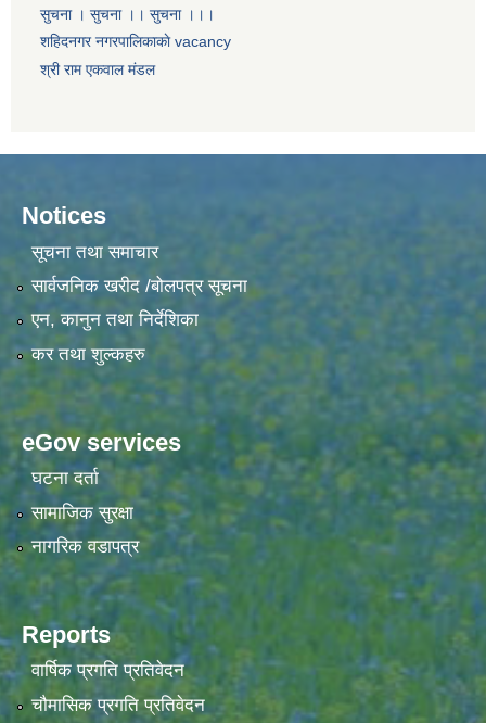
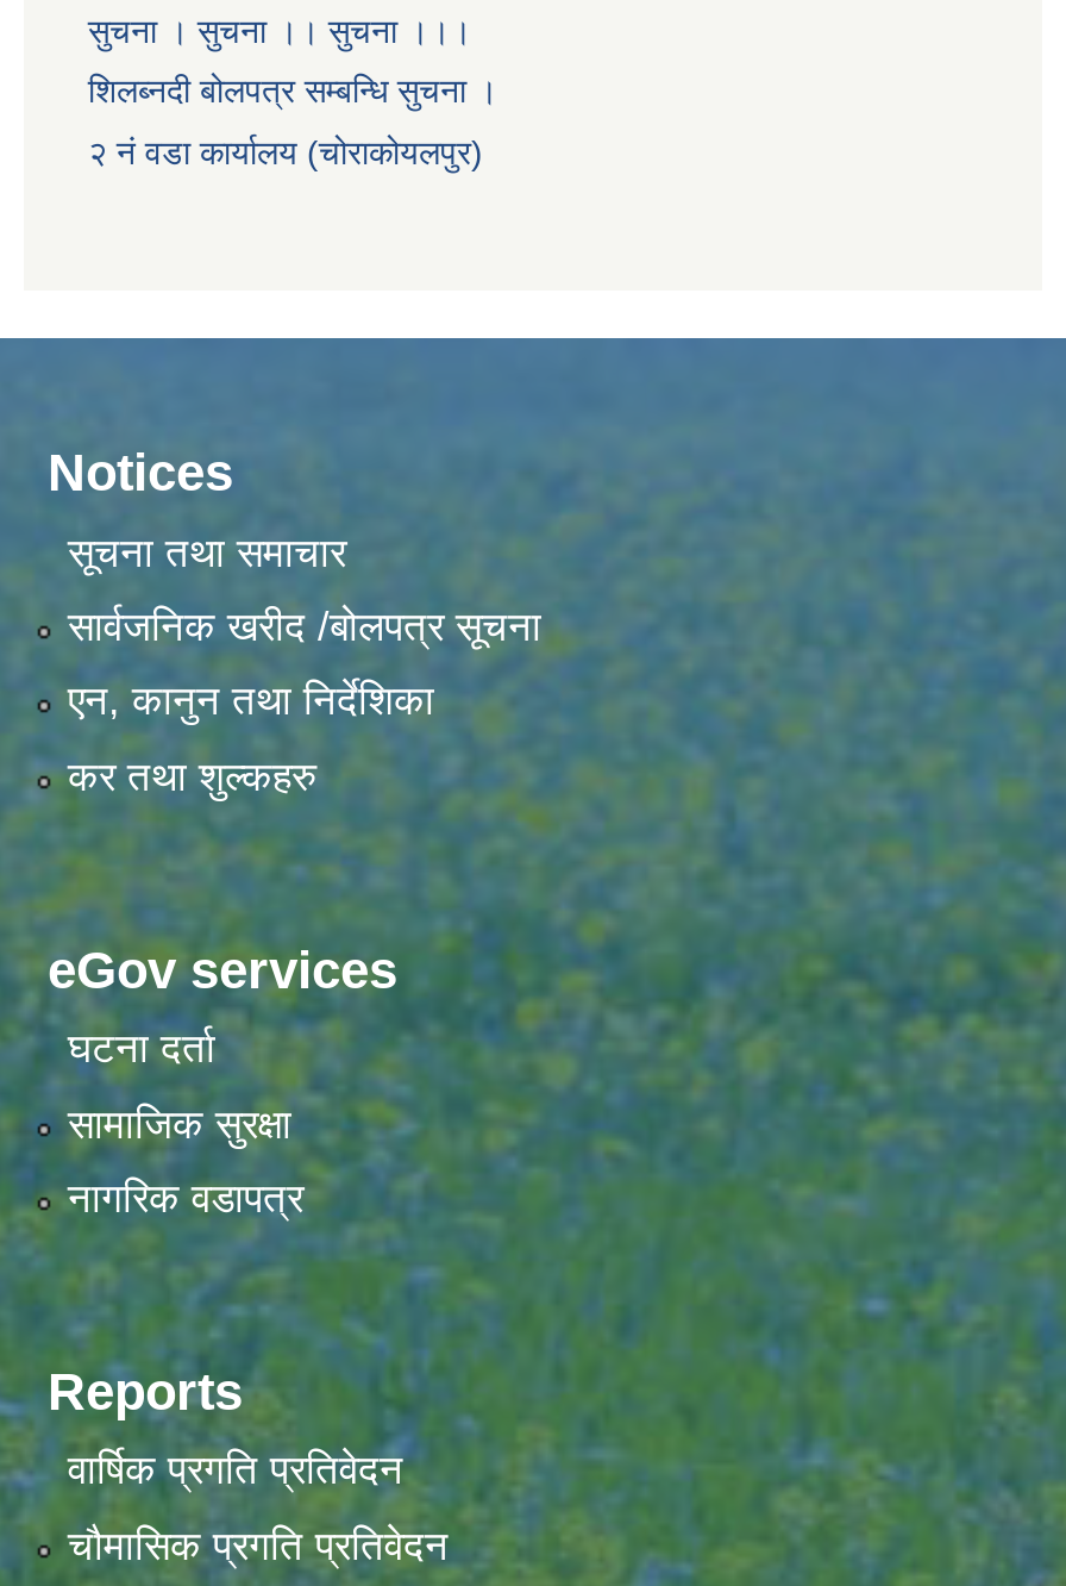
[40,33,231,50] शहिदनगर नगरपालिकाकाे vacancy -> [88,72,497,110] शिलब्नदी बोलपत्र सम्बन्धि सुचना ।
[40,61,155,78] श्री राम एकवाल मंडल -> [88,133,483,171] २ नं वडा कार्यालय (चोराकोयलपुर)

